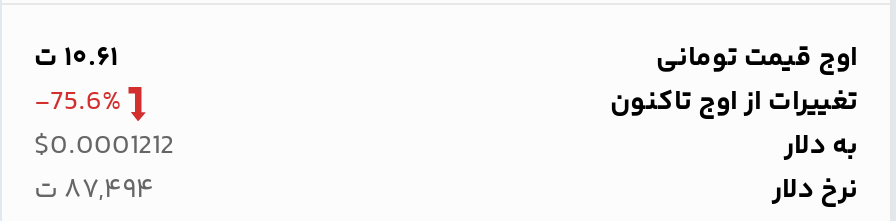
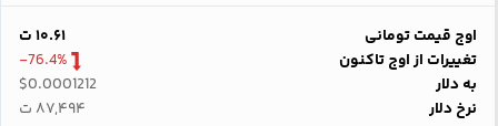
[34,81,122,125] -75.6% -> [19,49,68,73] -76.4%

